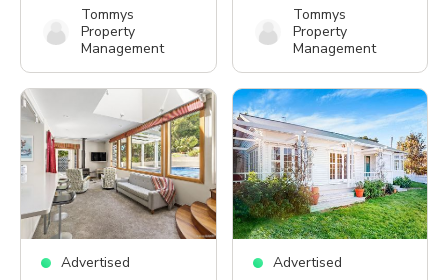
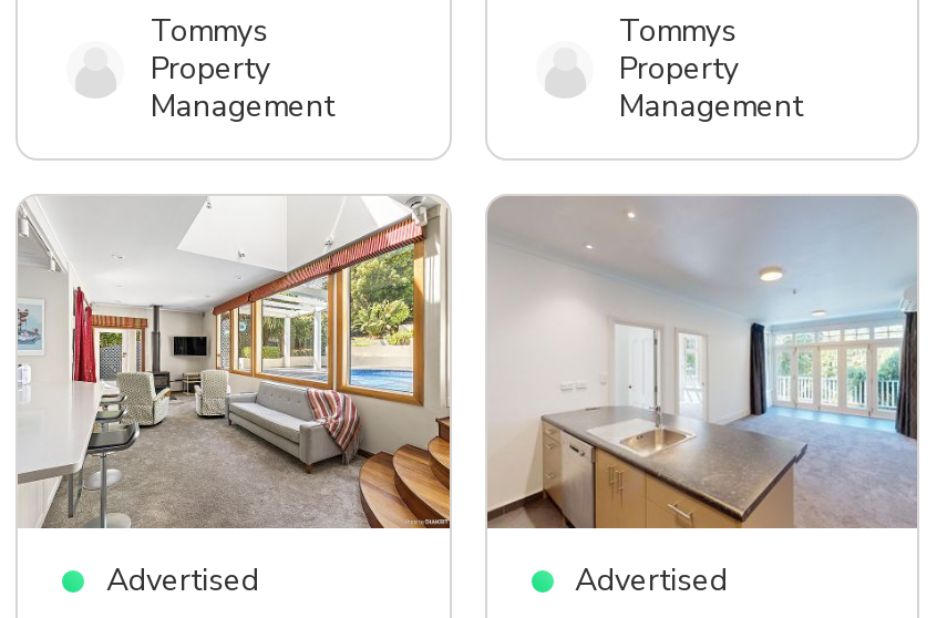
[232,88,428,240] [image] -> [485,194,919,531] [image]

